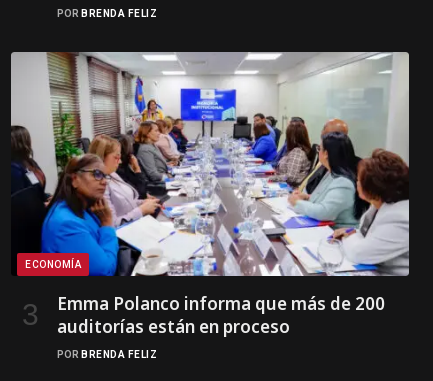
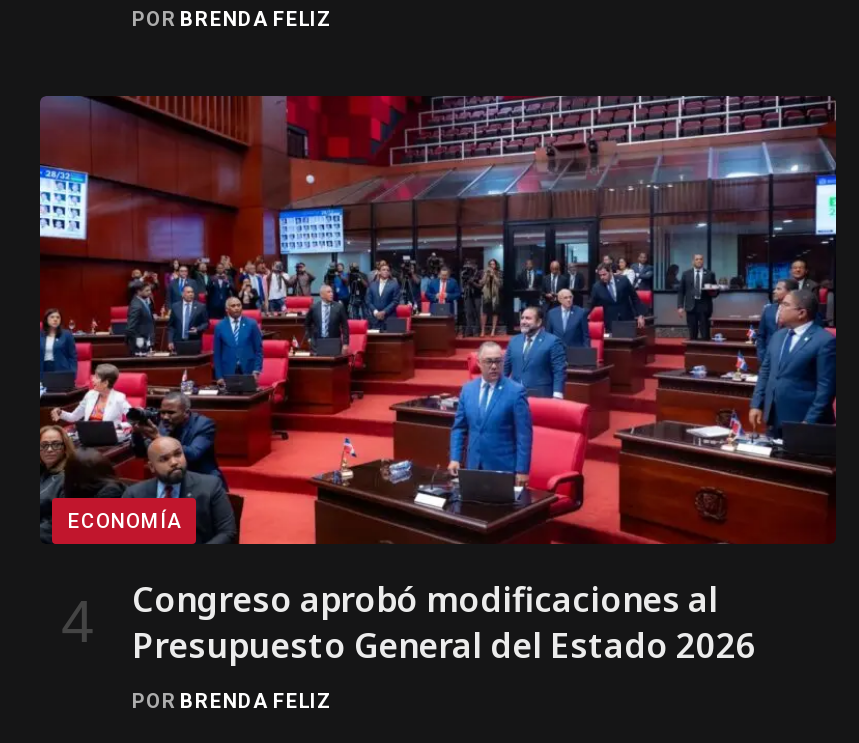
[10,51,410,338] [image] | Emma Polanco informa que más de 200 | auditorías están en proceso -> [38,94,838,668] [image] | Congreso aprobó modificaciones al | Presupuesto General del Estado 2026

